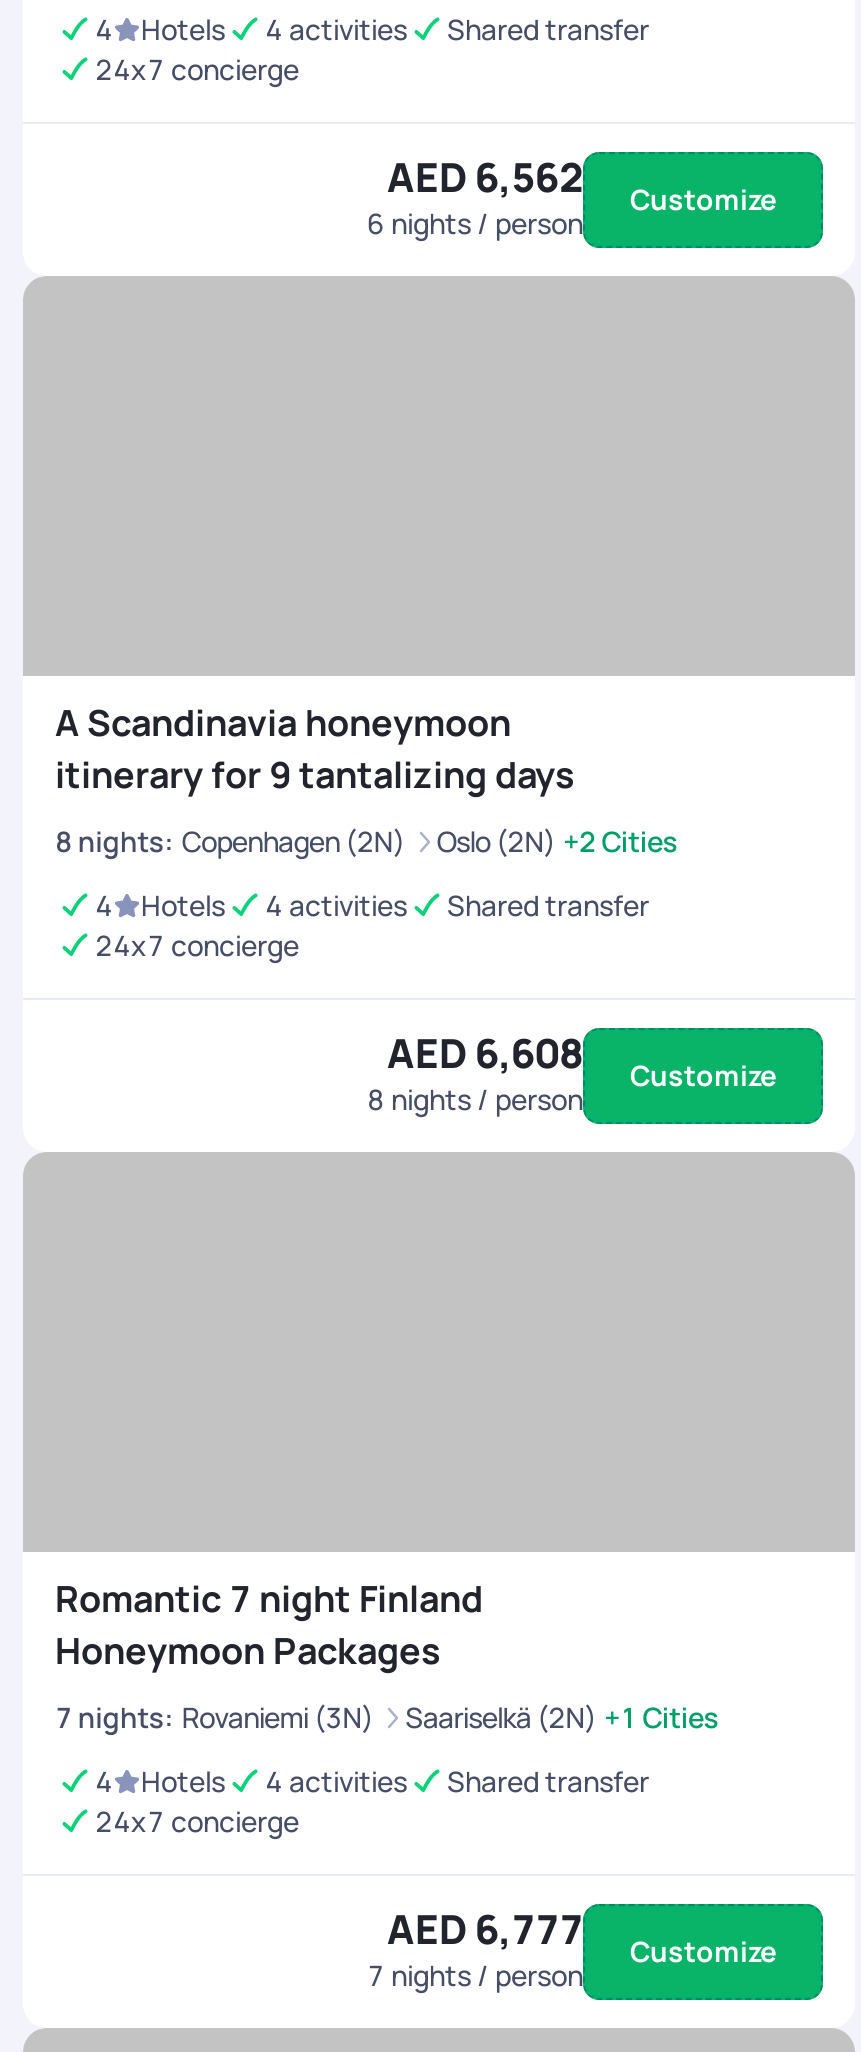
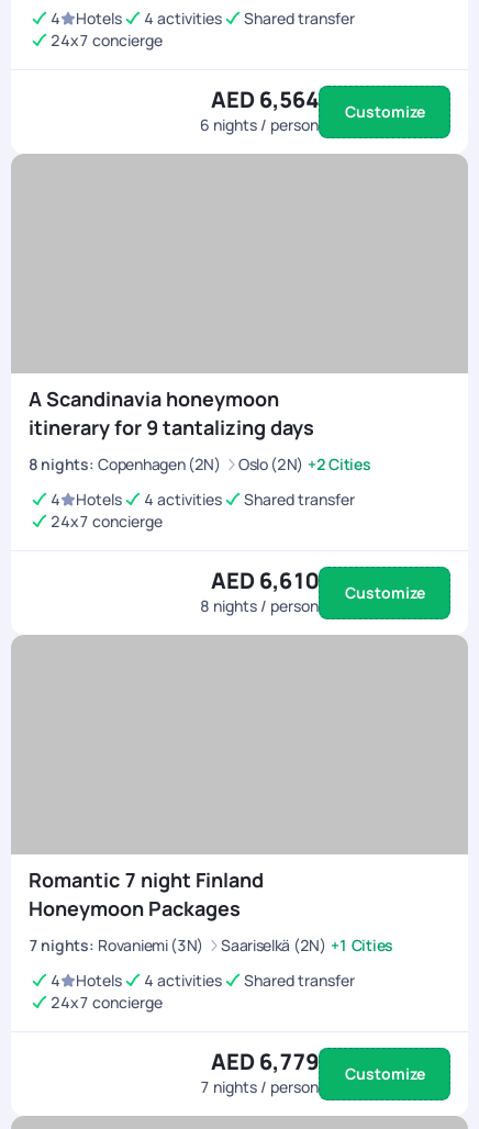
[387,150,776,218] AED 6,562 Customize -> [211,85,425,122] AED 6,564 Customize
[387,1026,776,1094] AED 6,608 Customize -> [211,566,425,603] AED 6,610 Customize
[387,1902,776,1970] AED 6,777 Customize -> [211,1047,425,1084] AED 6,779 Customize

